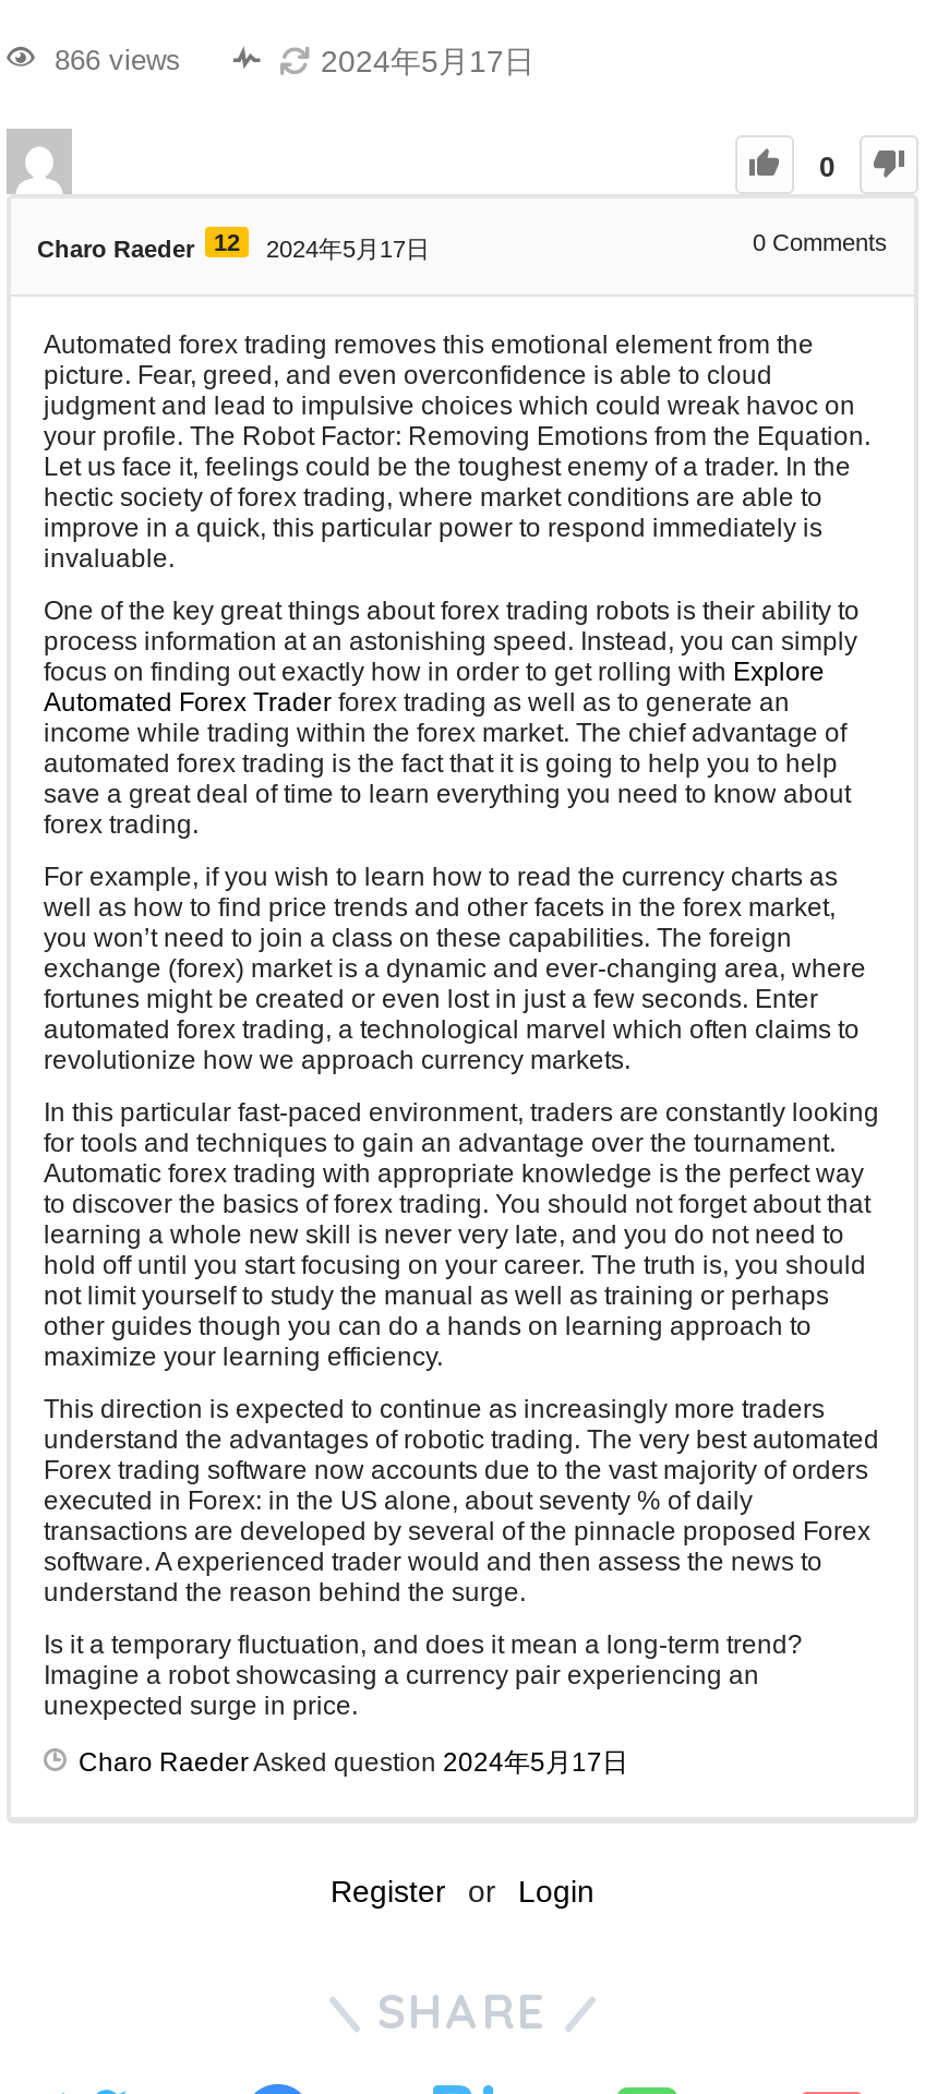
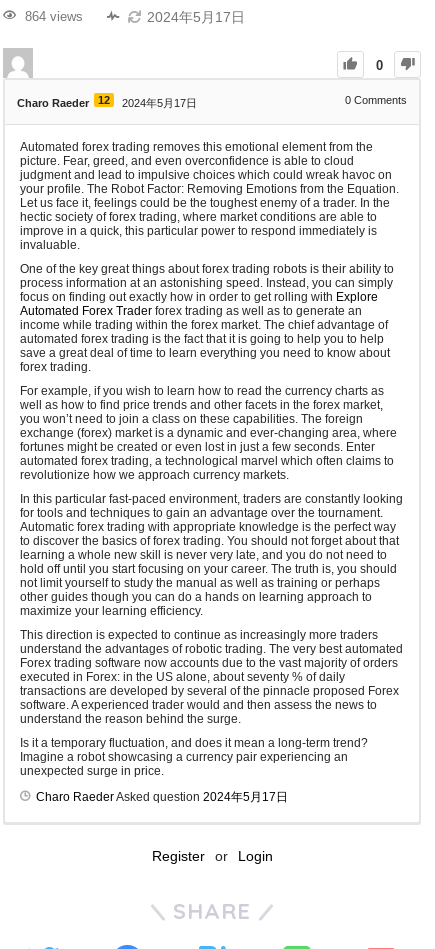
[55,44,181,76] 866 views -> [25,9,83,24] 864 views

